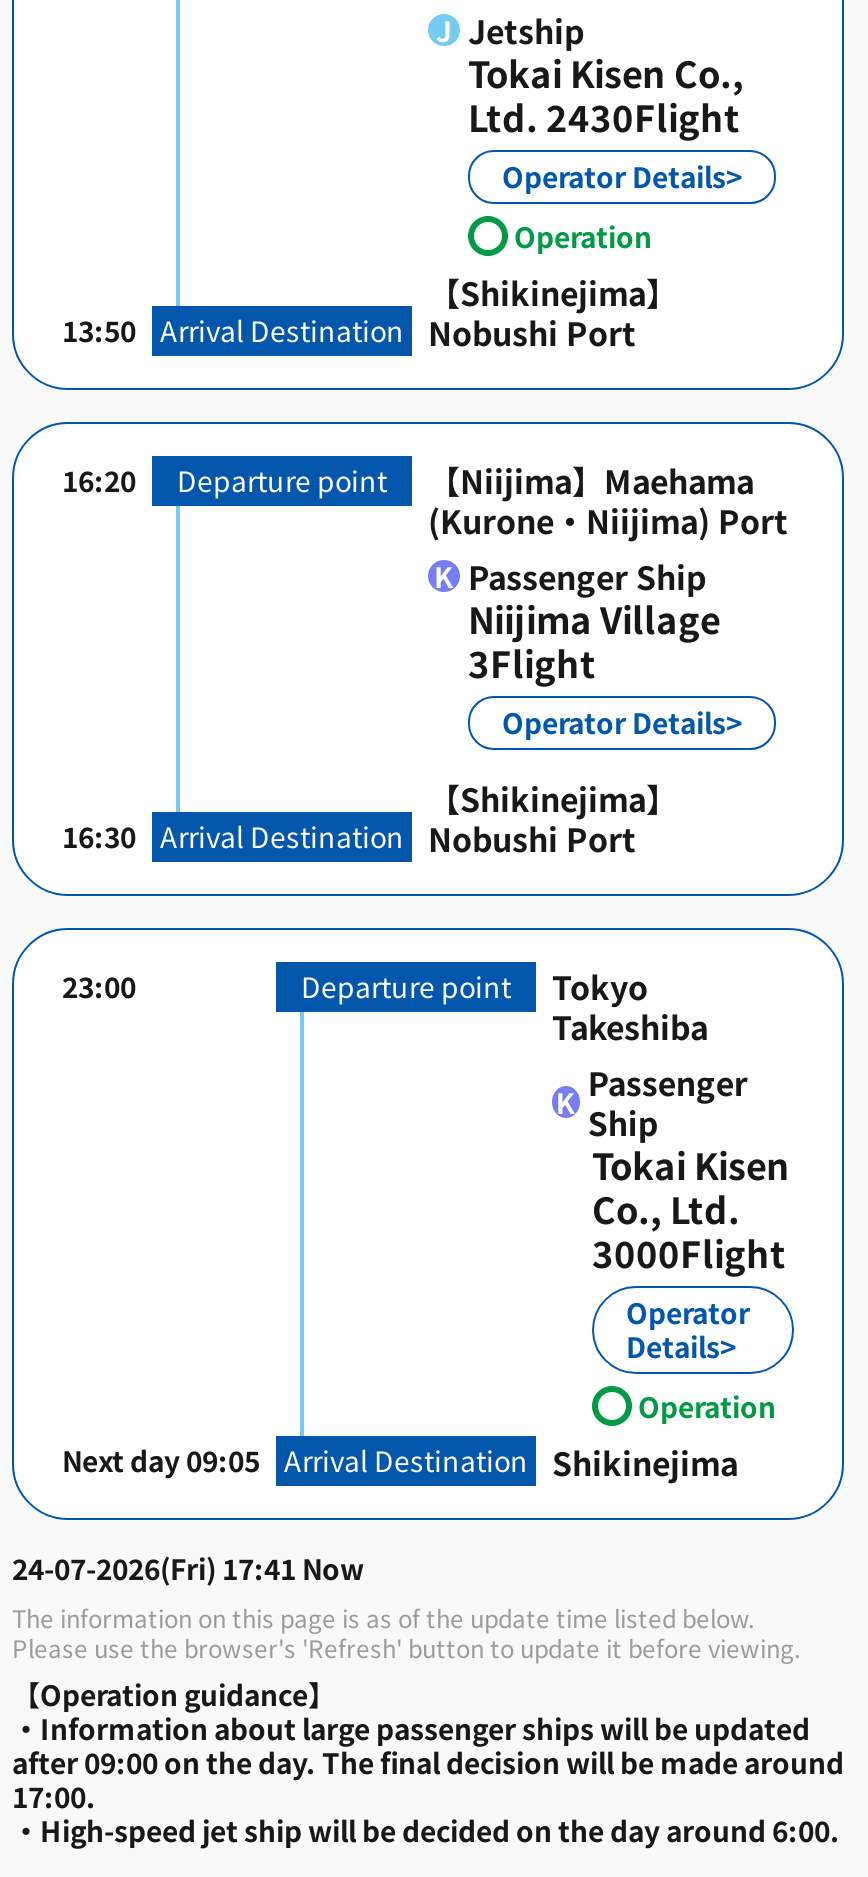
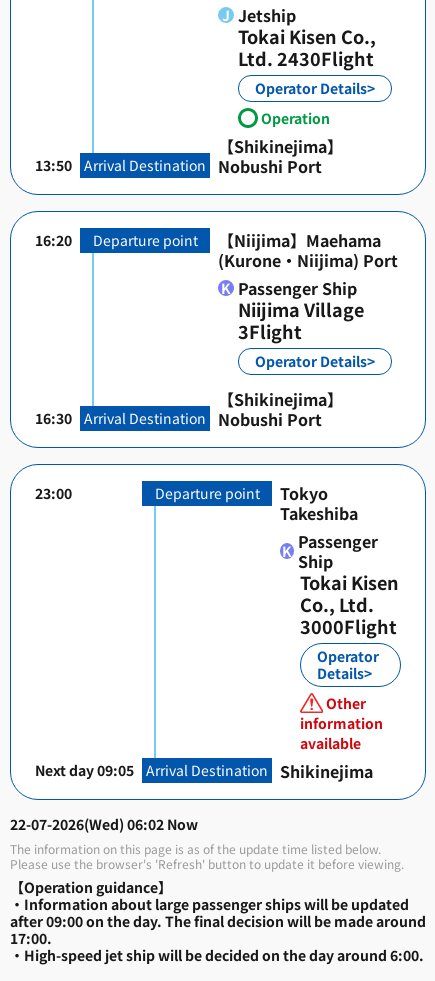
[638,1386,776,1426] Operation -> [300,693,383,753] Other | information | available
[12,1548,364,1588] 24-07-2026(Fri) 17:41 Now -> [10,814,198,834] 22-07-2026(Wed) 06:02 Now

